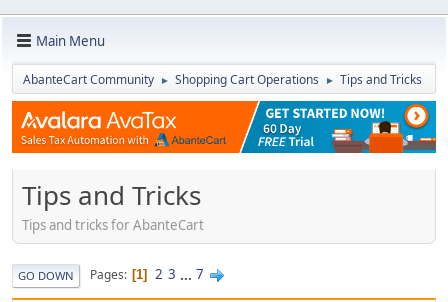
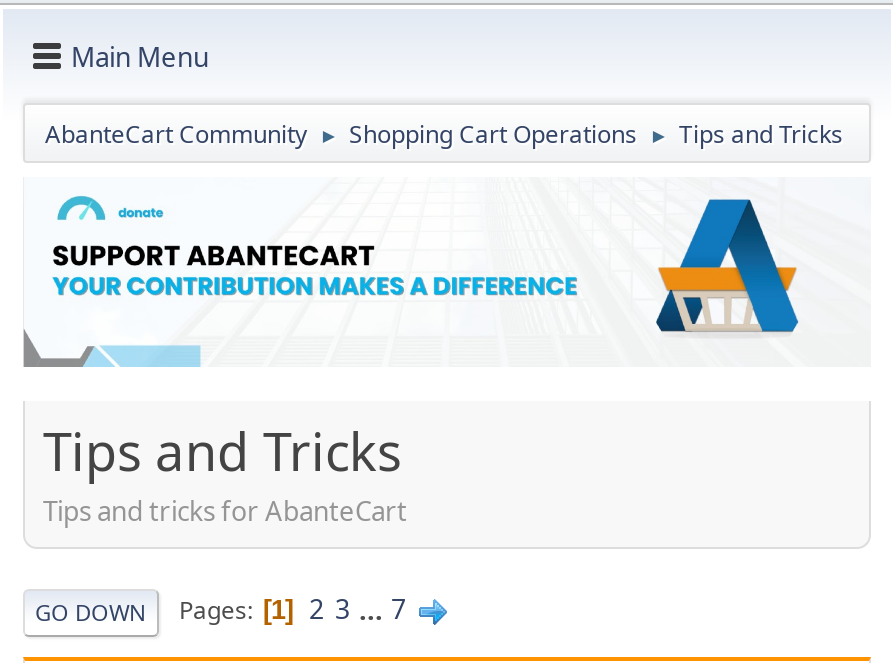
[11,100,437,154] [image] -> [23,195,871,369] [image]

